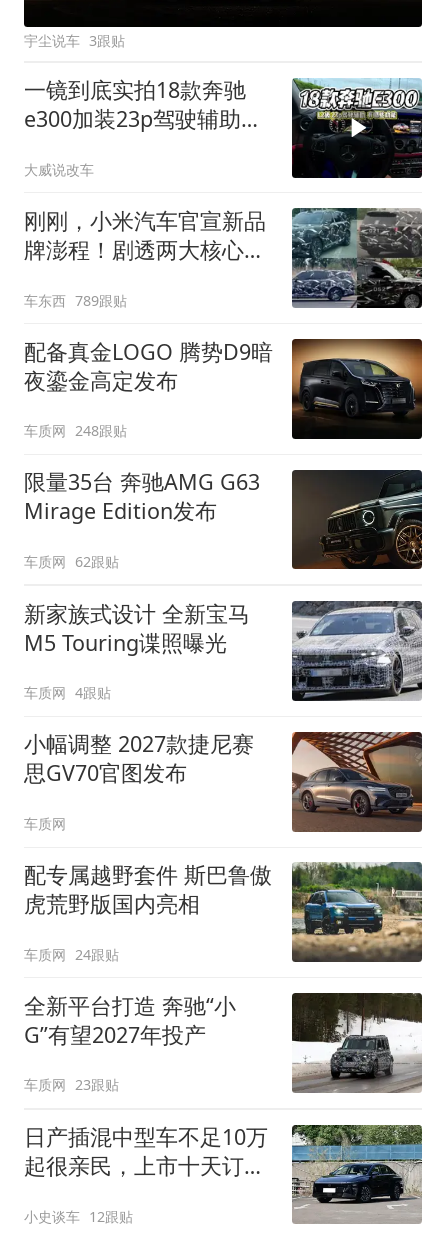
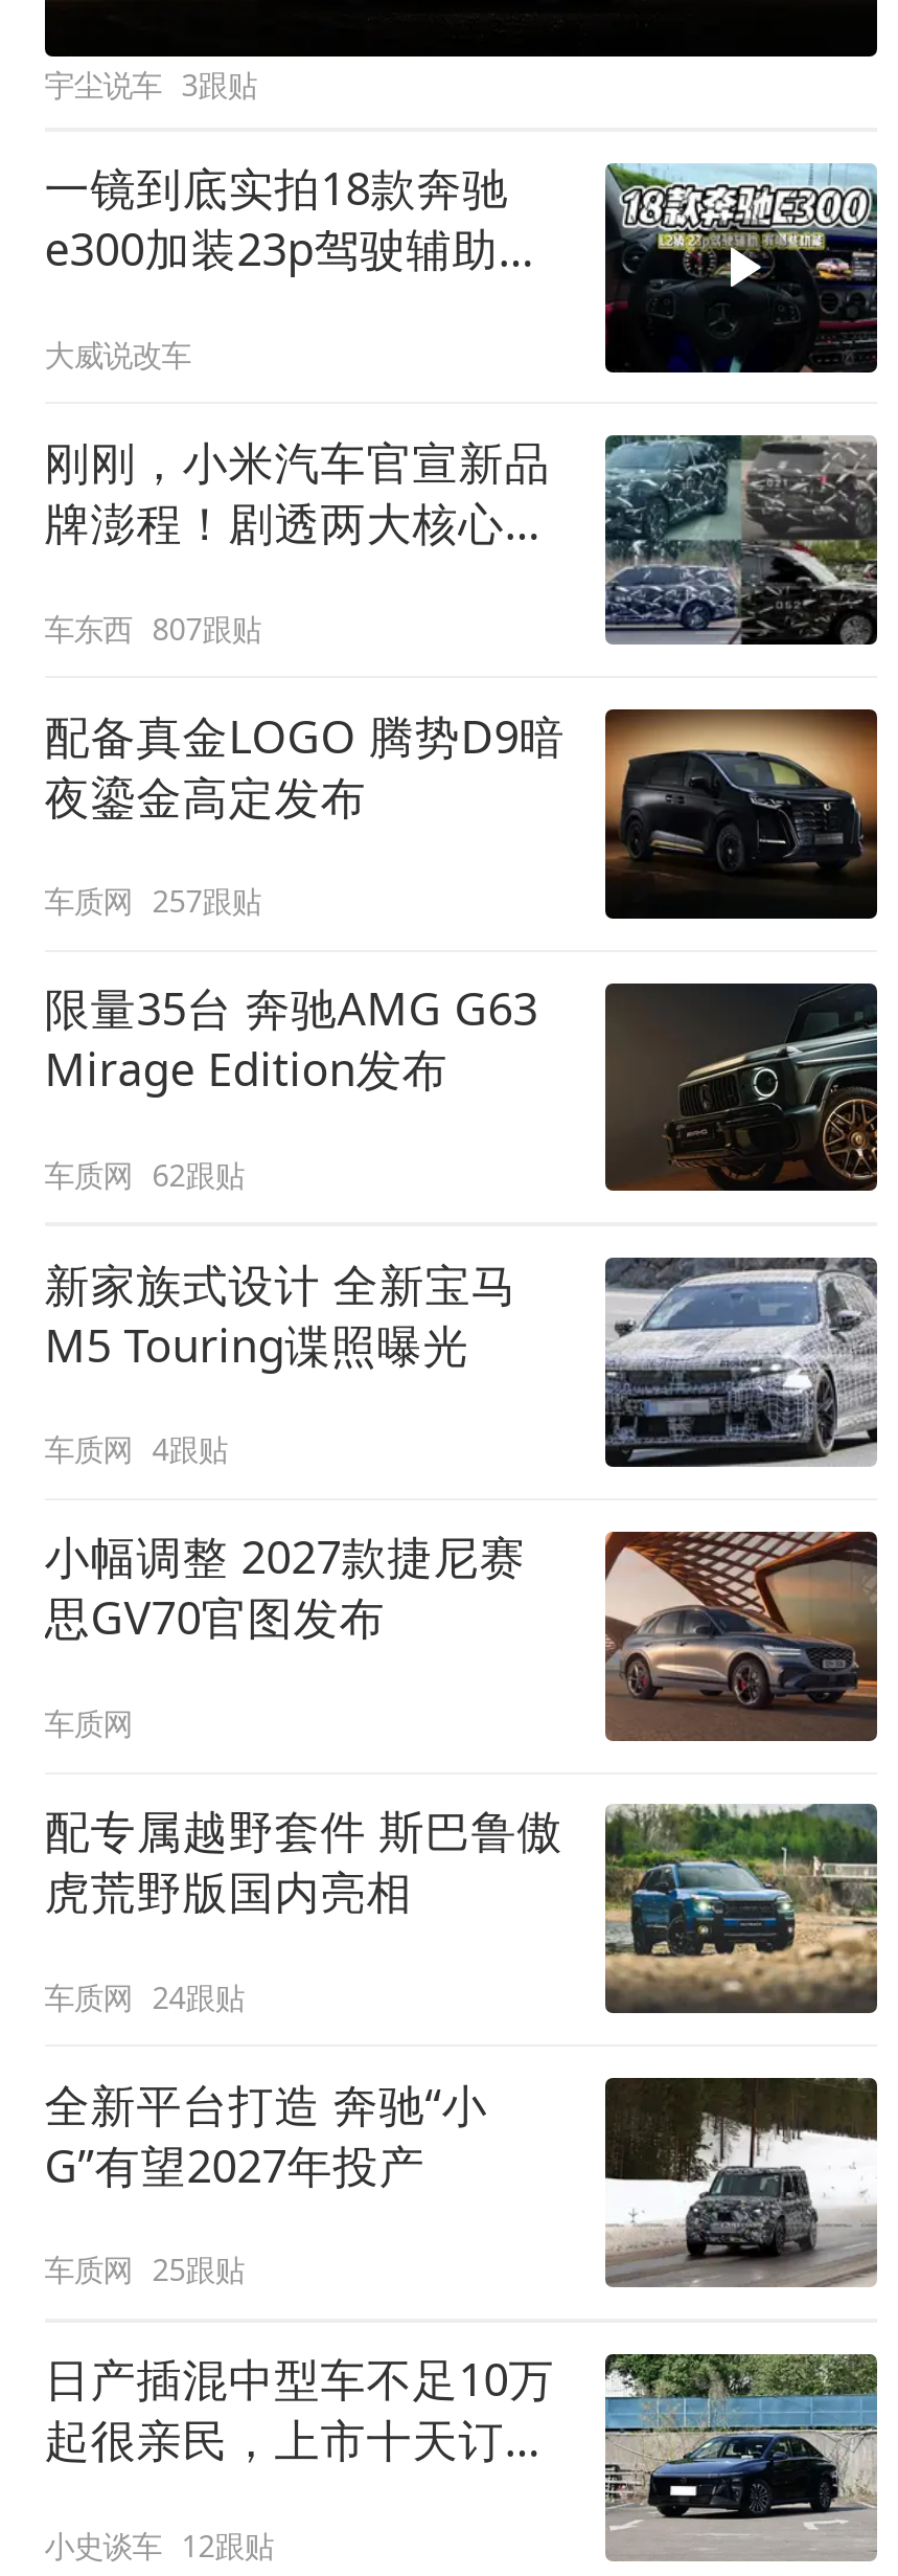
[24,290,127,309] 车东西 789跟贴 -> [44,608,261,648] 车东西 807跟贴
[24,421,127,440] 车质网 248跟贴 -> [44,881,261,921] 车质网 257跟贴
[24,1075,119,1094] 车质网 23跟贴 -> [44,2250,244,2290] 车质网 25跟贴

